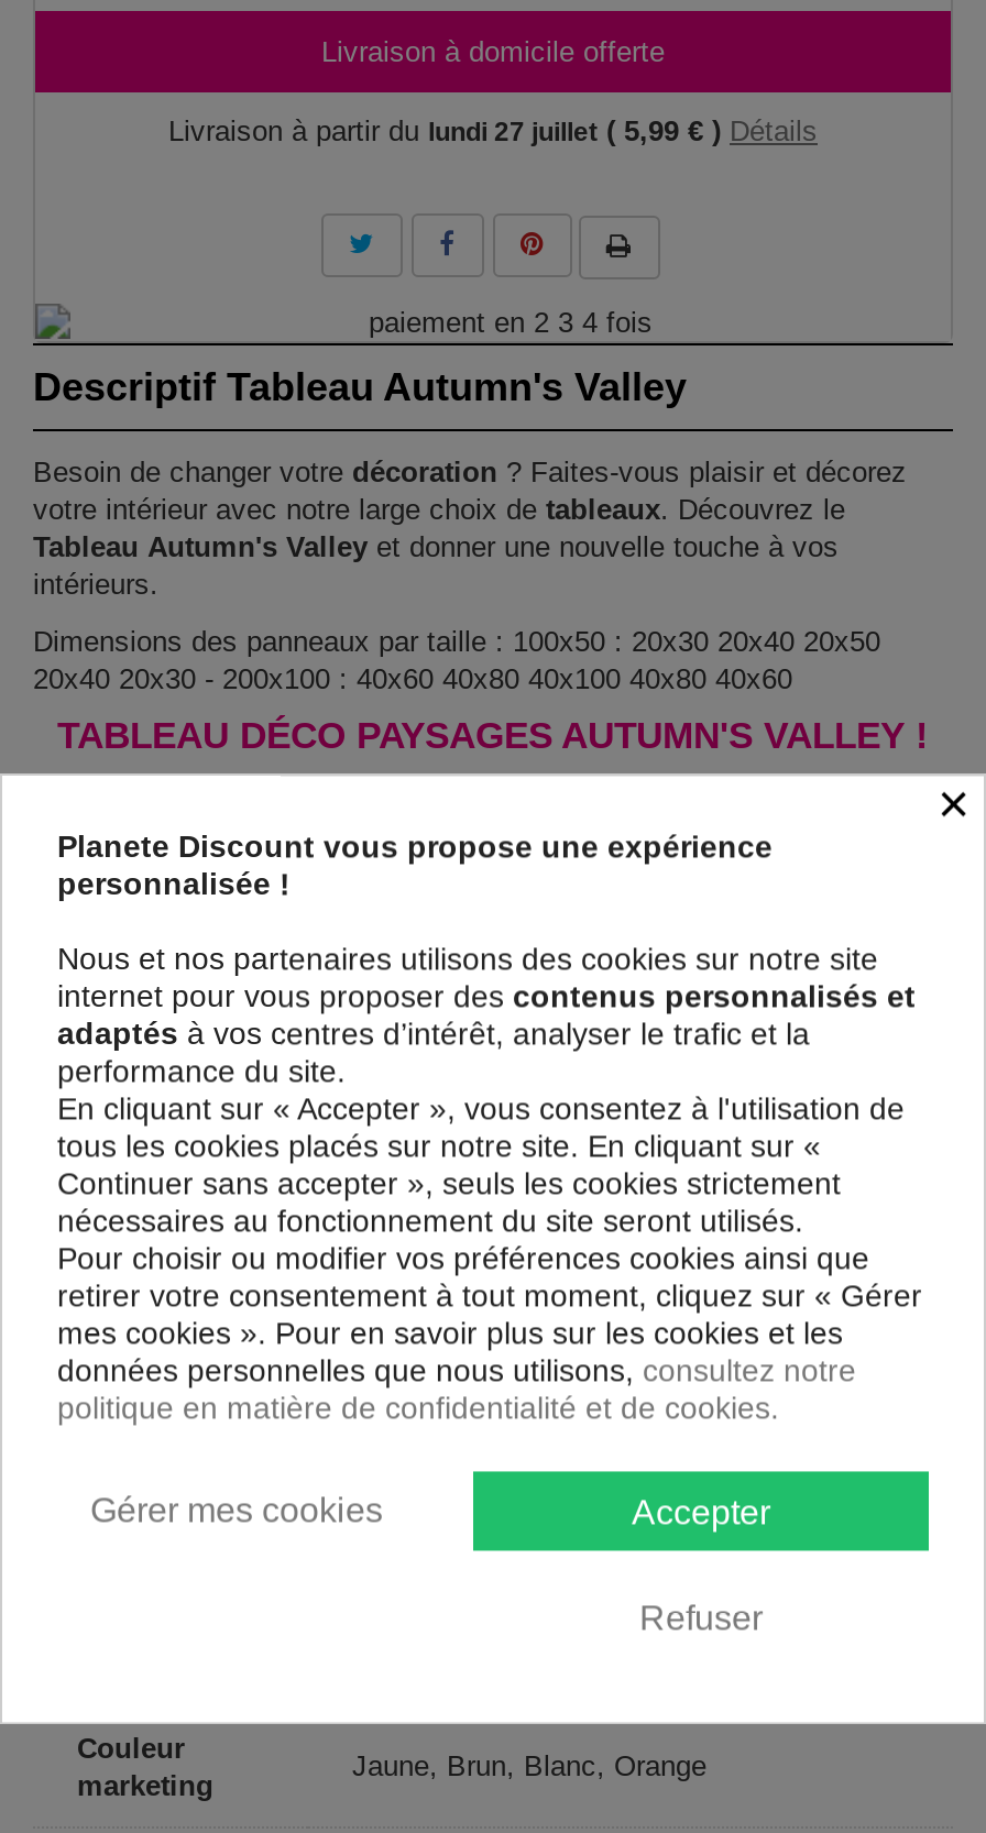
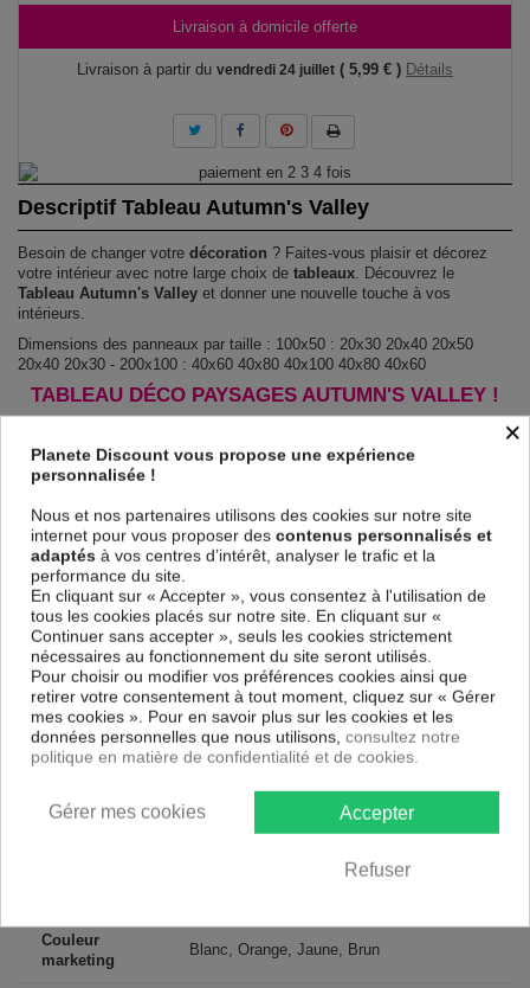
[168,114,818,147] Livraison à partir du lundi 27 juillet ( 5,99 € ) Détails -> [77,60,453,78] Livraison à partir du vendredi 24 juillet ( 5,99 € ) Détails
[352,1749,706,1782] Jaune, Brun, Blanc, Orange -> [189,941,380,958] Blanc, Orange, Jaune, Brun

